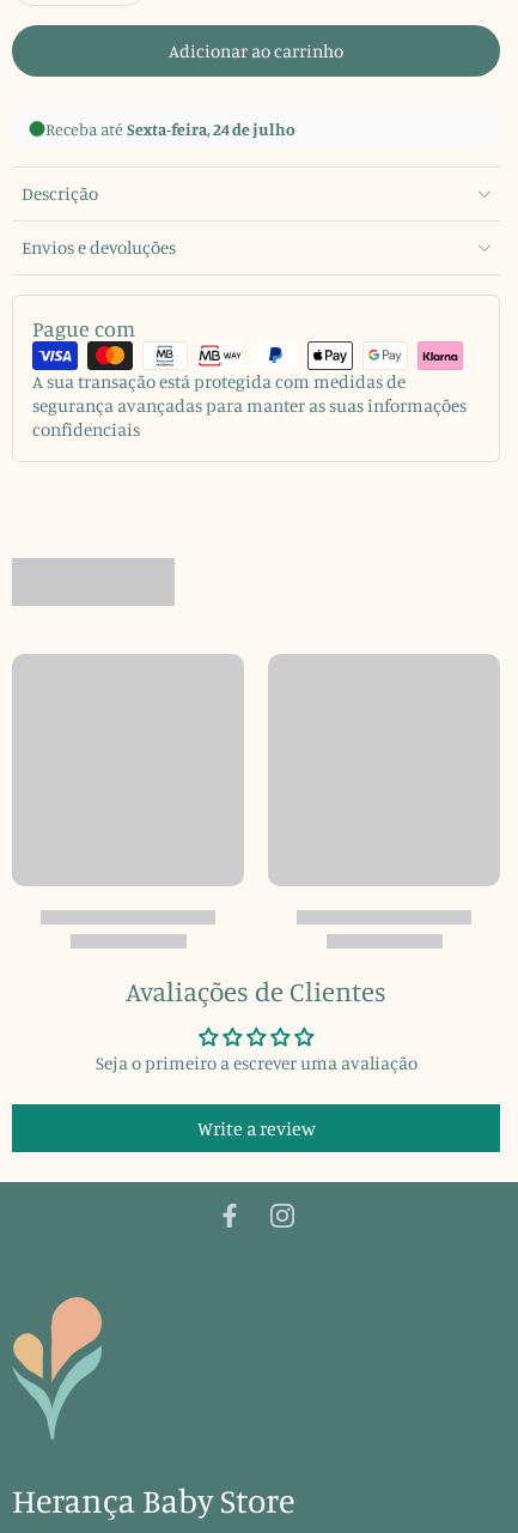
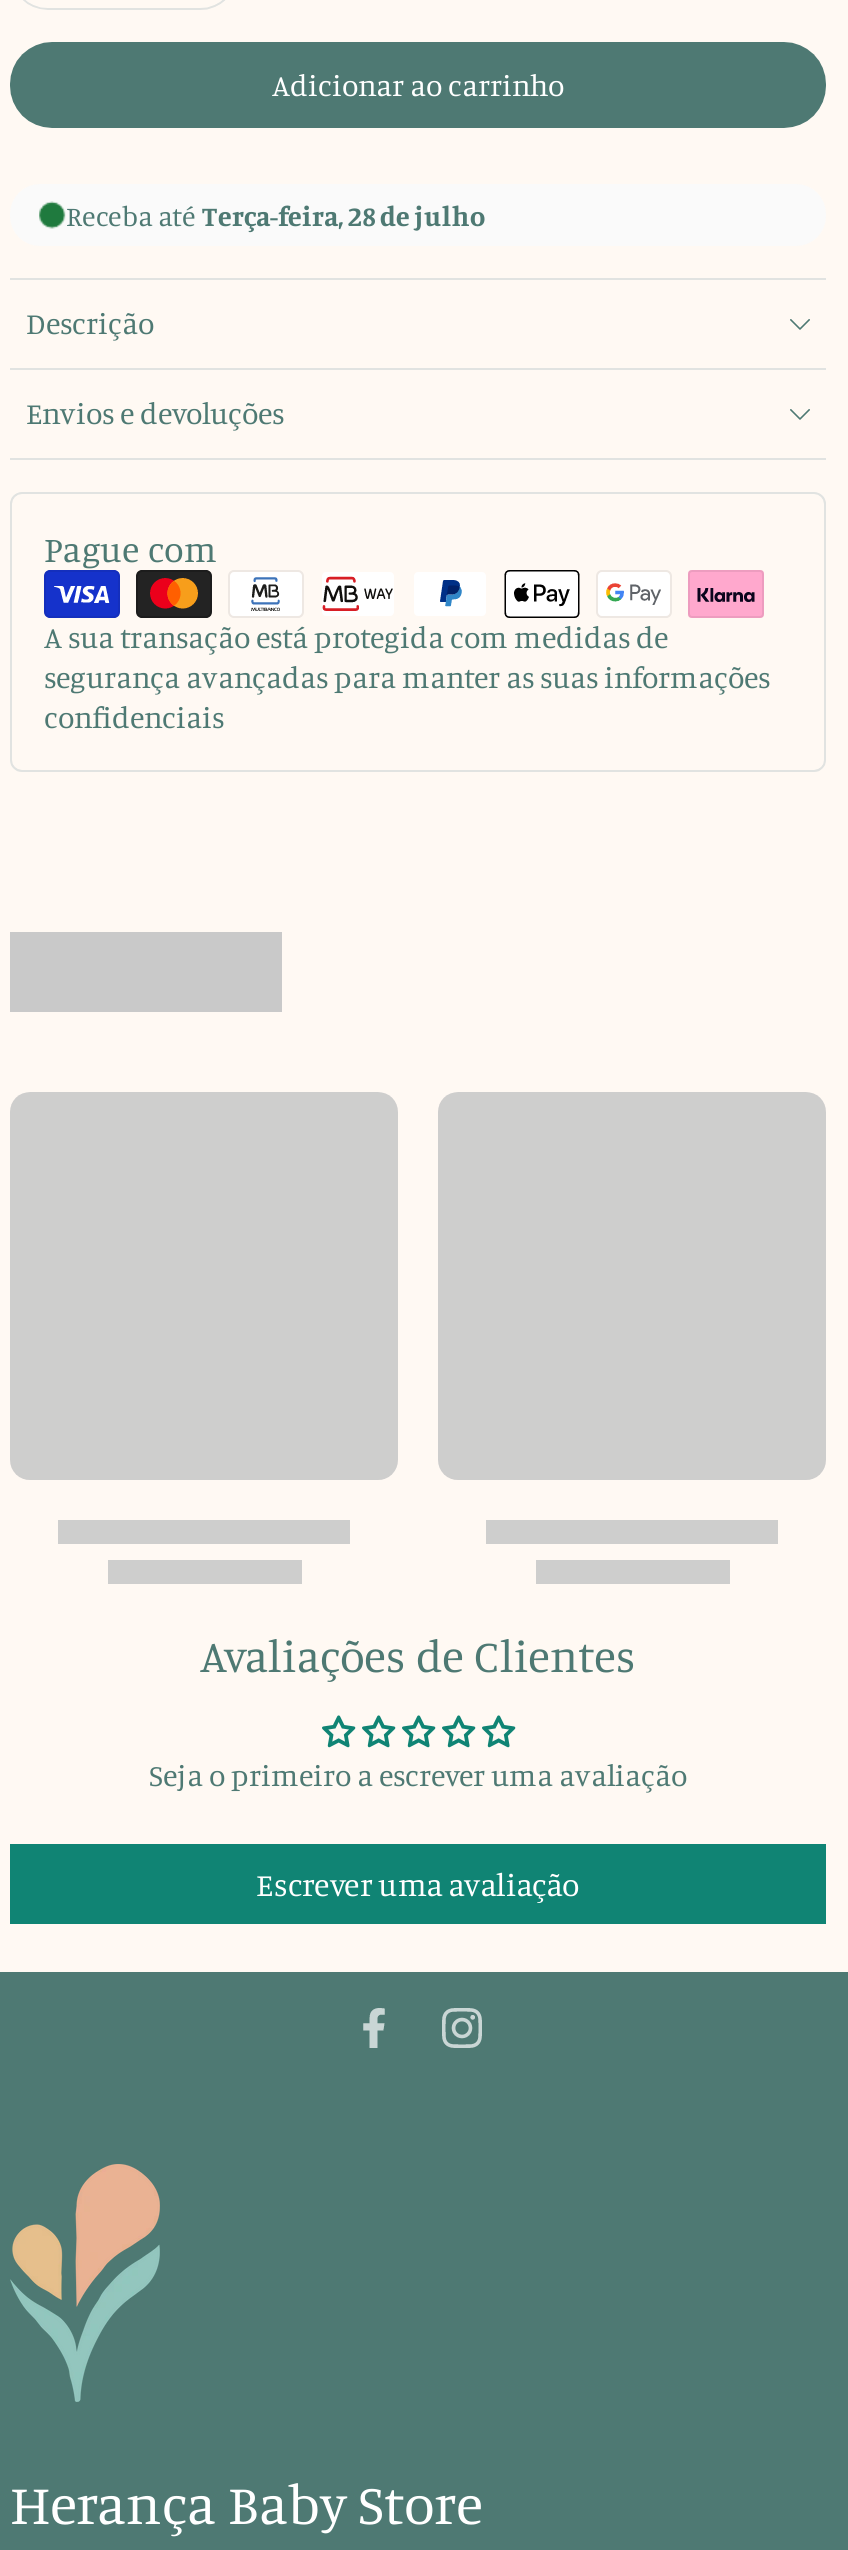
[45,119,295,139] Receba até Sexta-feira, 24 de julho -> [66,199,486,233] Receba até Terça-feira, 28 de julho
[197,1117,315,1141] Write a review -> [256,1865,580,1905] Escrever uma avaliação

